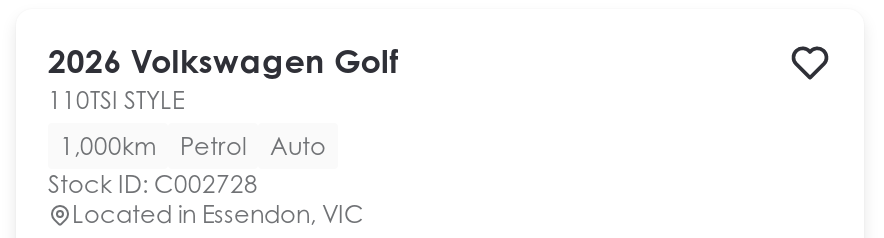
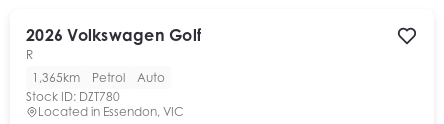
[48,85,184,115] 110TSI STYLE -> [26,47,33,62] R
[60,131,326,161] 1,000km Petrol Auto -> [32,70,165,85] 1,365km Petrol Auto
[48,169,258,199] Stock ID: C002728 -> [26,89,120,104] Stock ID: DZT780

